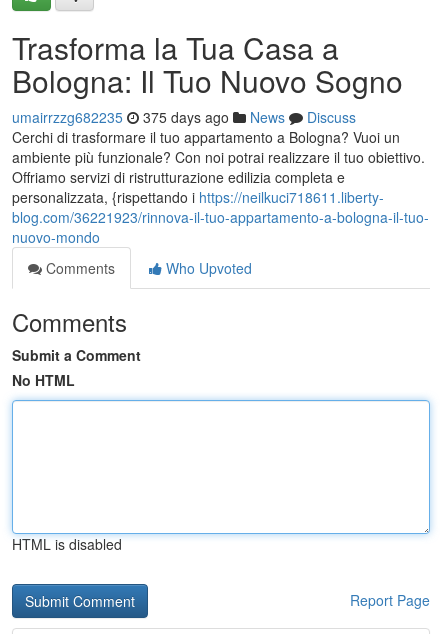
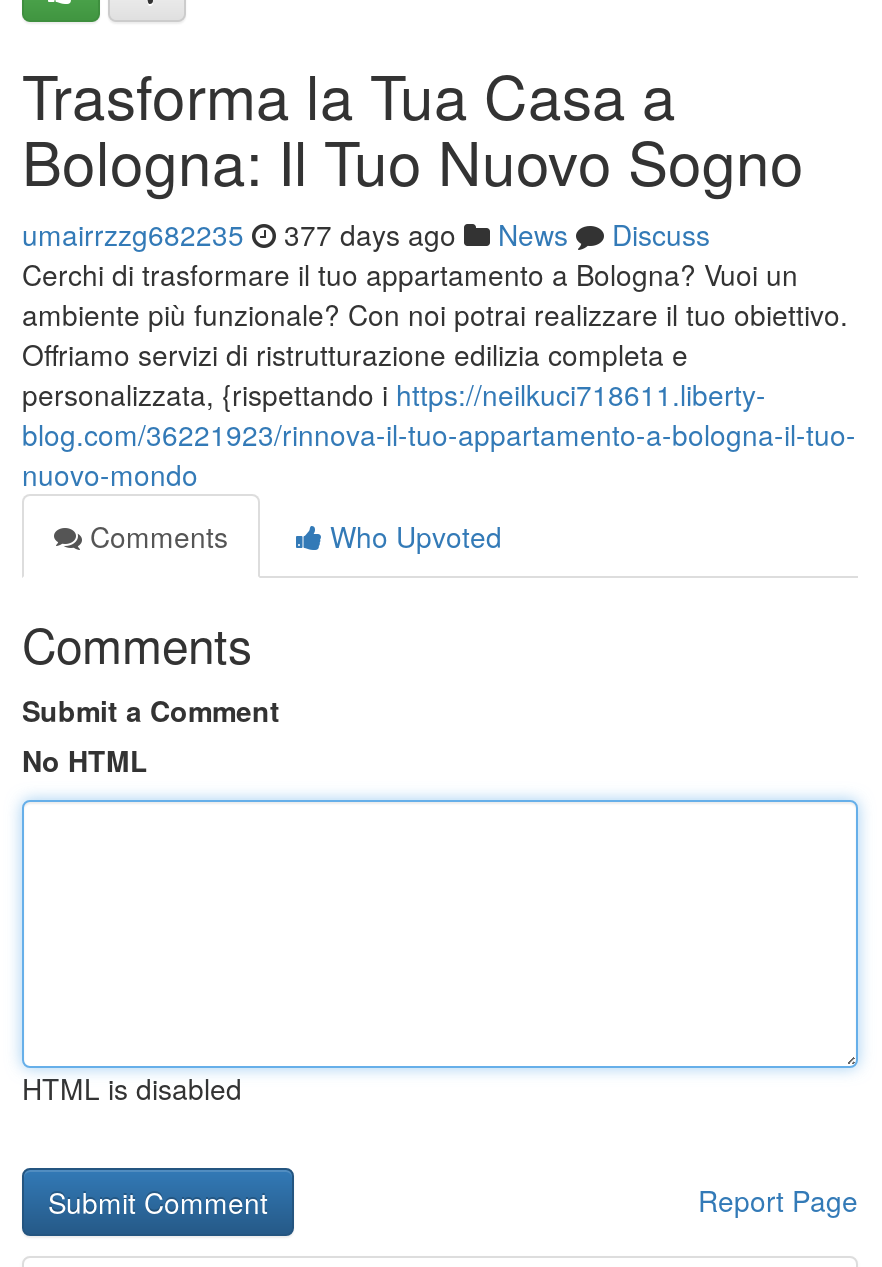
[12,107,356,127] umairrzzg682235 375 days ago News Discuss -> [22,214,710,254] umairrzzg682235 377 days ago News Discuss

